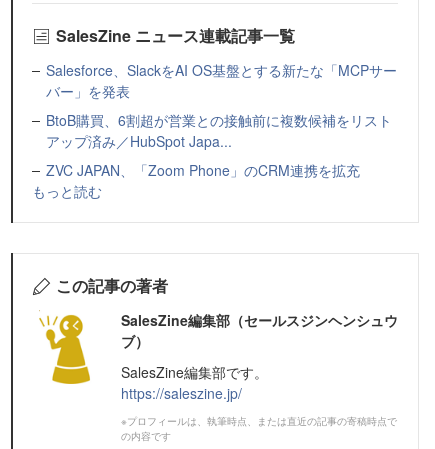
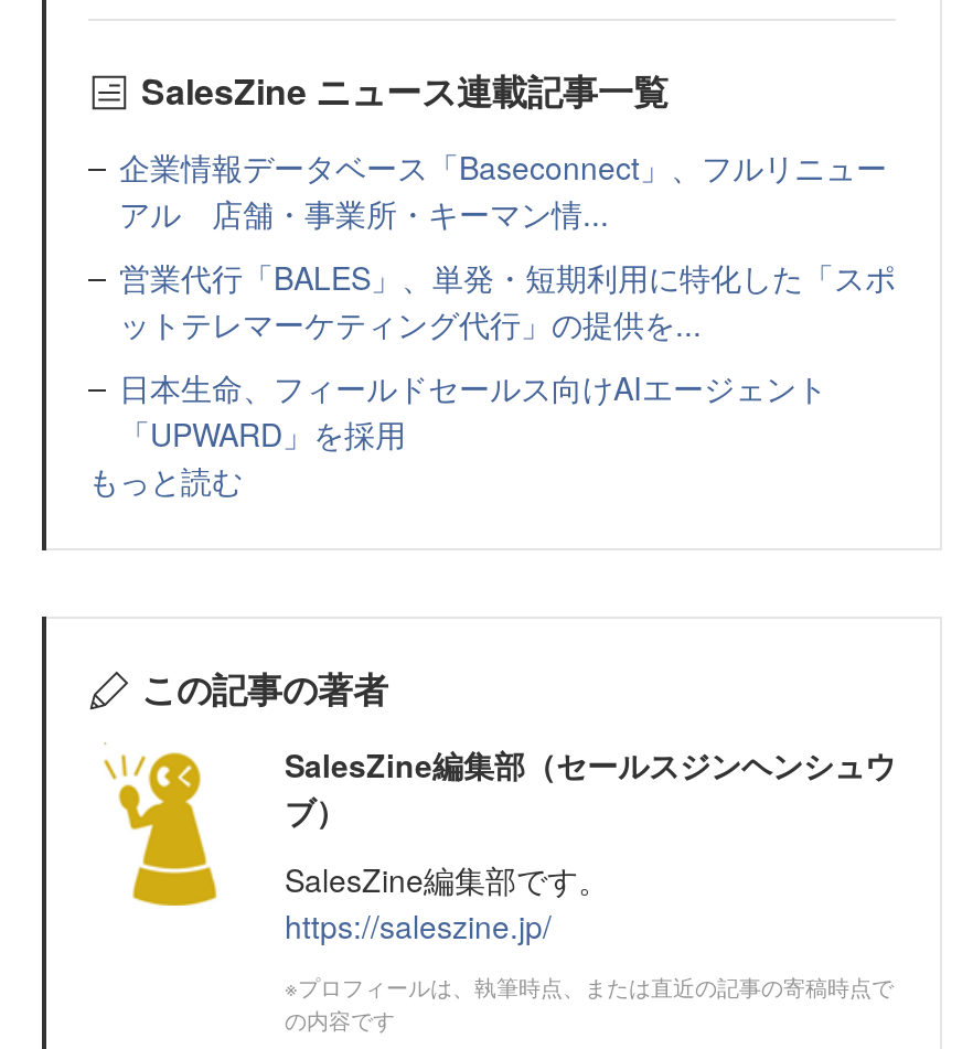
[46,60,397,180] Salesforce、SlackをAI OS基盤とする新たな「MCPサー | バー」を発表 | BtoB購買、6割超が営業との接触前に複数候補をリスト | アップ済み／HubSpot Japa... | ZVC JAPAN、「Zoom Phone」のCRM連携を拡充 -> [119,145,896,456] 企業情報データベース「Baseconnect」、フルリニュー | アル 店舗・事業所・キーマン情... | 営業代行「BALES」、単発・短期利用に特化した「スポ | ットテレマーケティング代行」の提供を... | 日本生命、フィールドセールス向けAIエージェント | 「UPWARD」を採用

